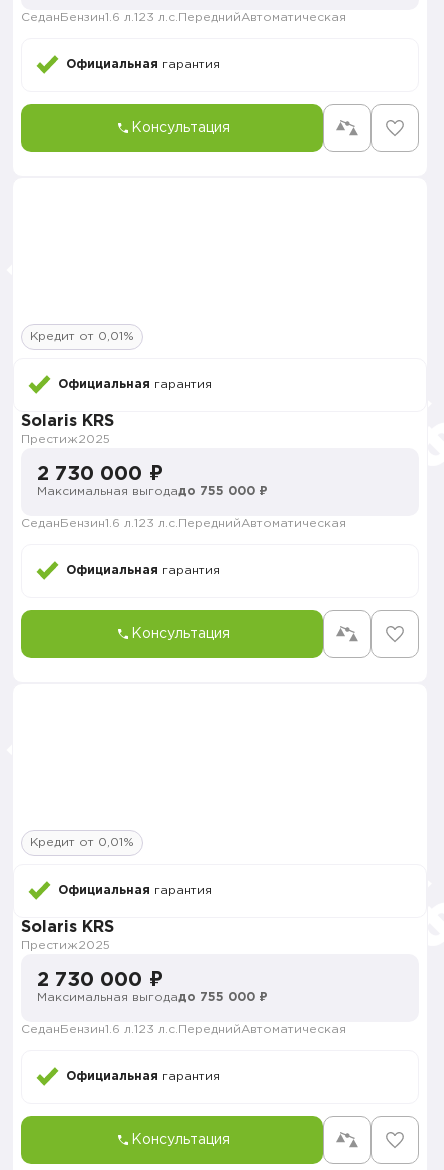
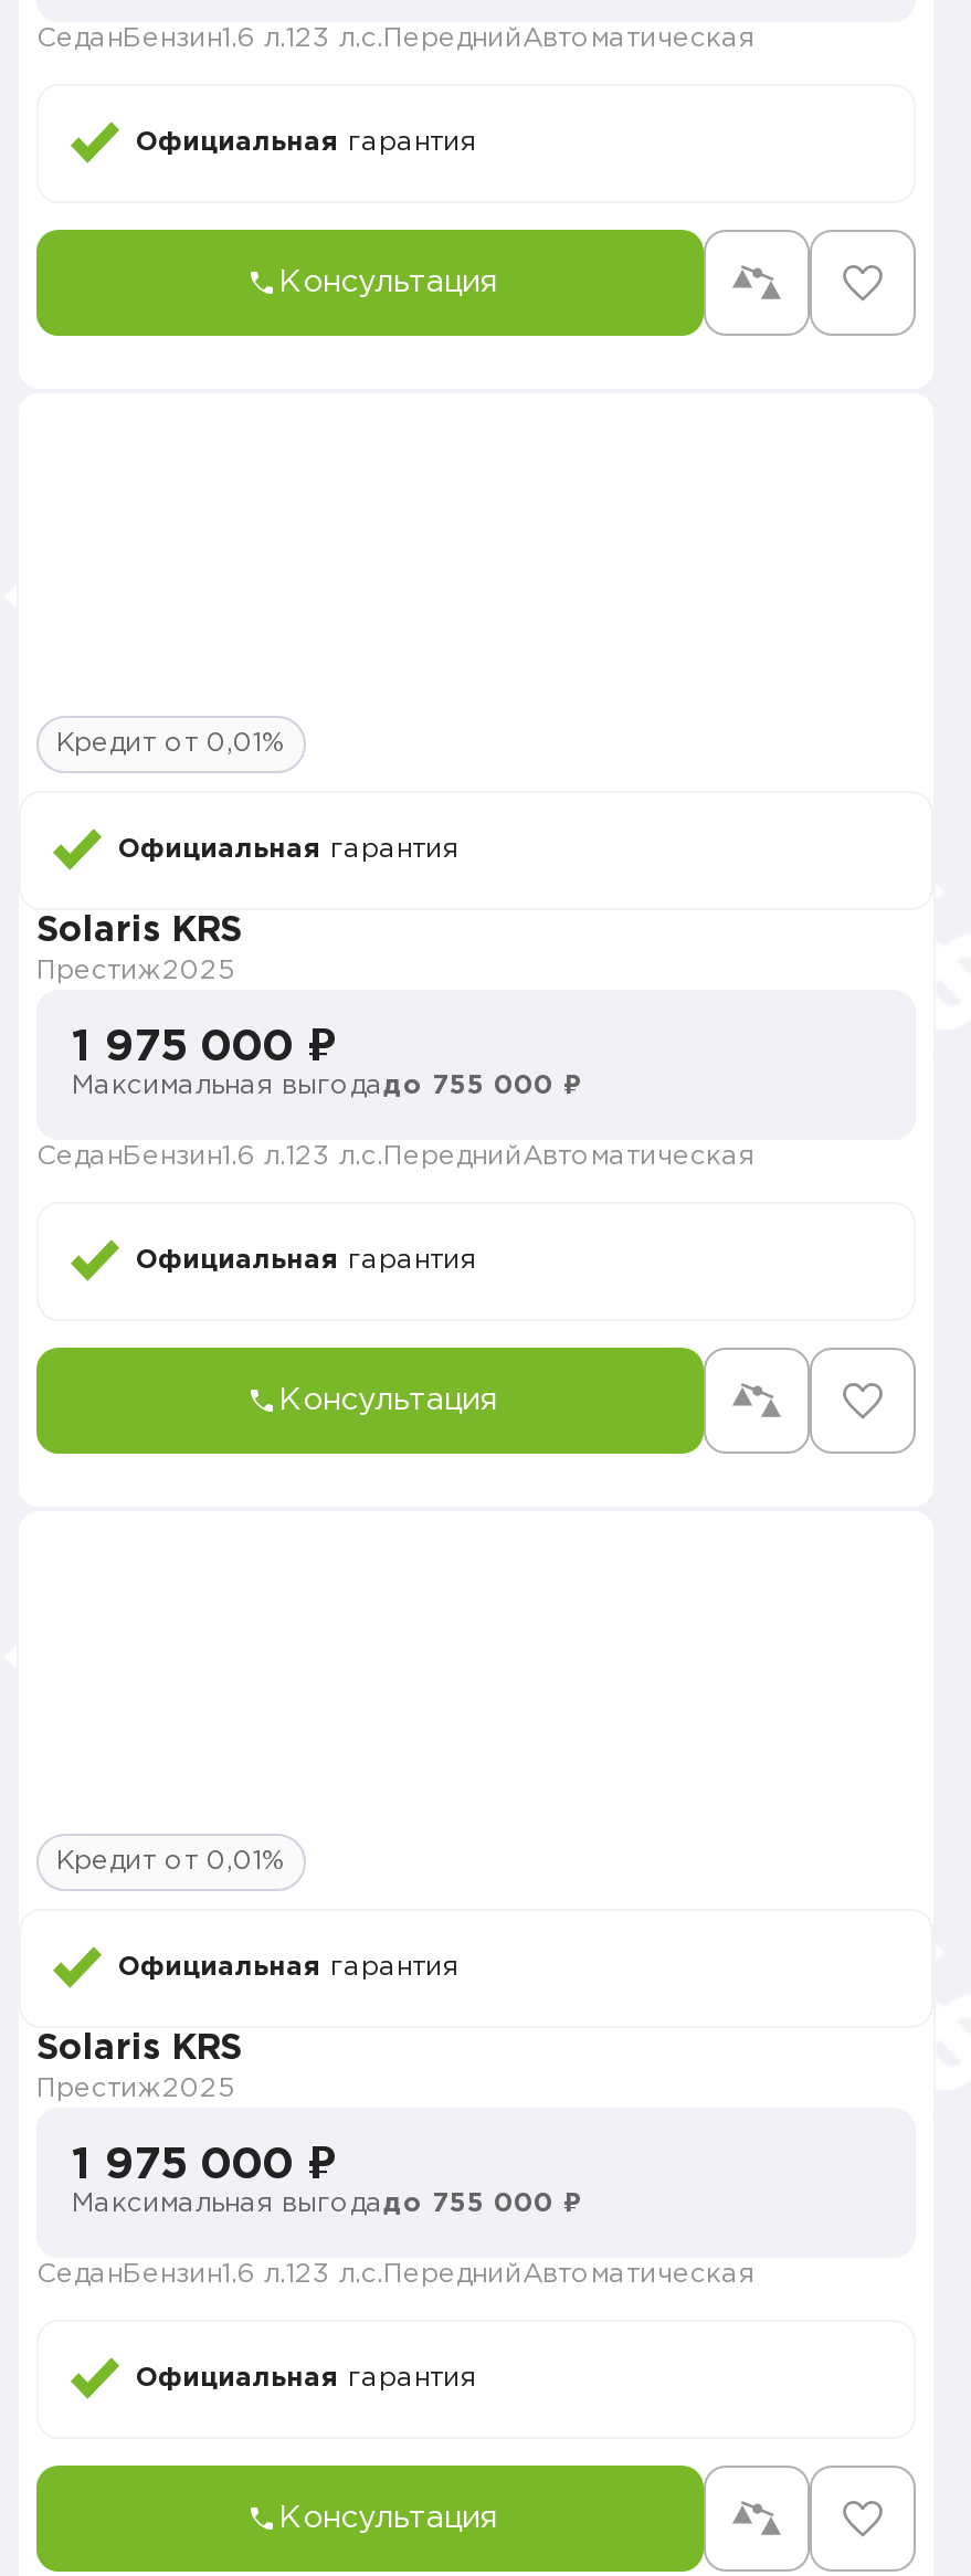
[37,465,163,483] 2 730 000 ₽ -> [72,1027,339,1067] 1 975 000 ₽
[37,971,163,989] 2 730 000 ₽ -> [72,2145,339,2185] 1 975 000 ₽

